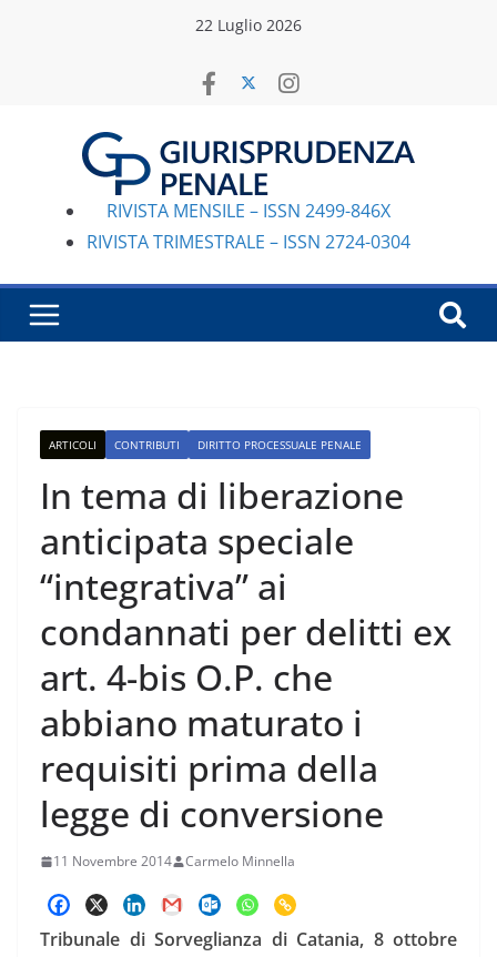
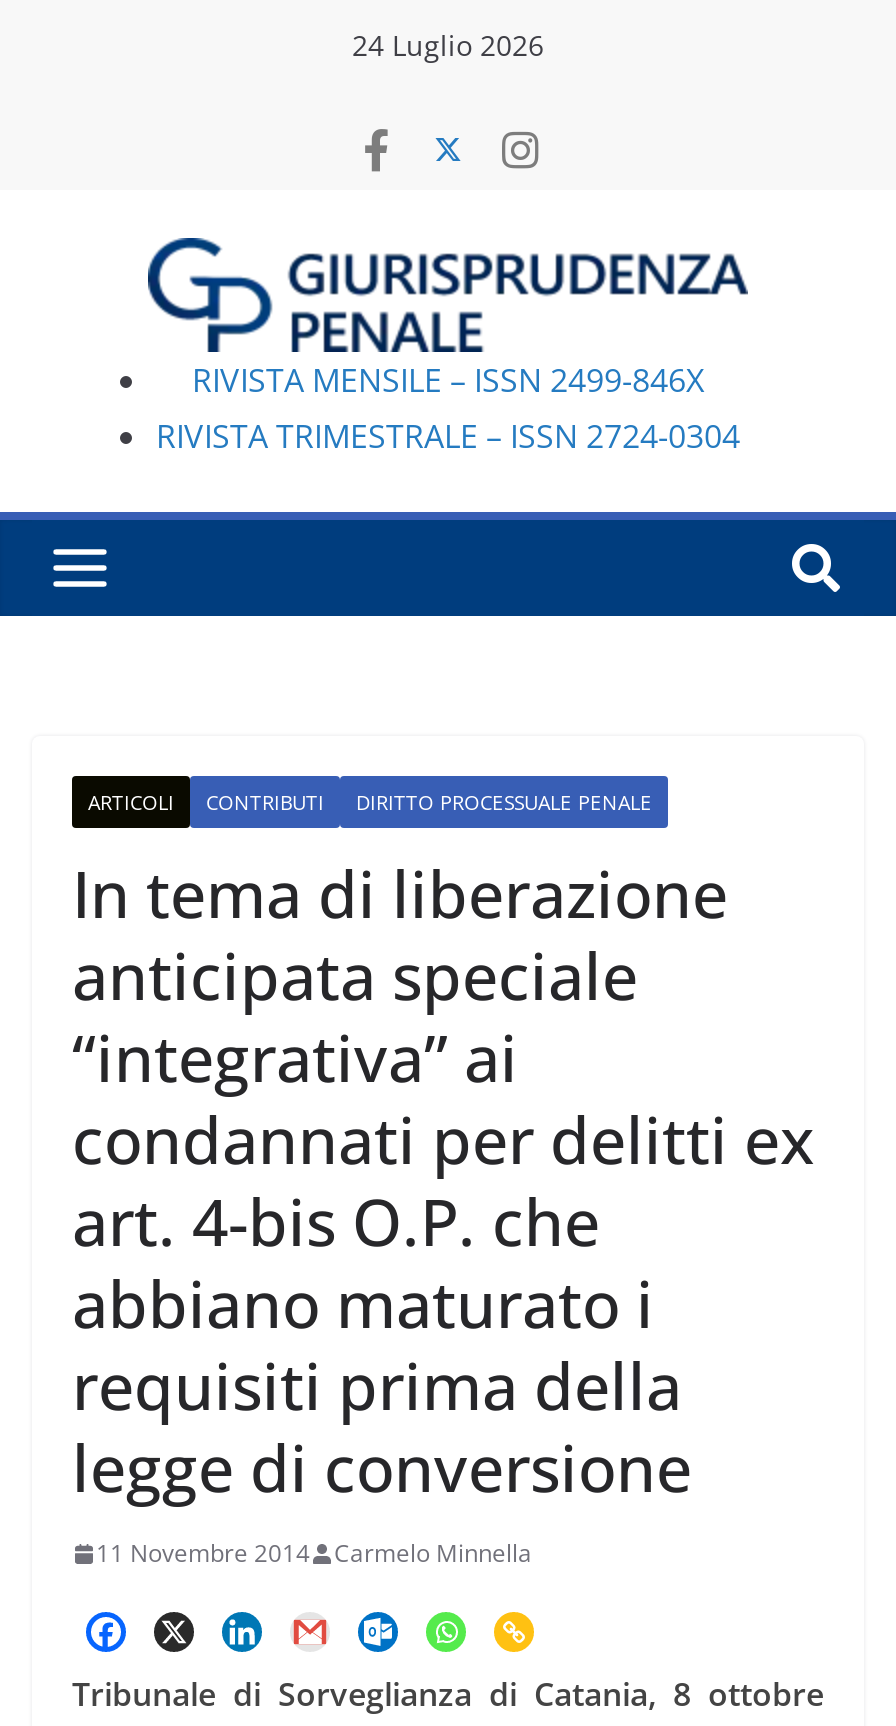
[195,14,302,35] 22 Luglio 2026 -> [352,26,544,64] 24 Luglio 2026

